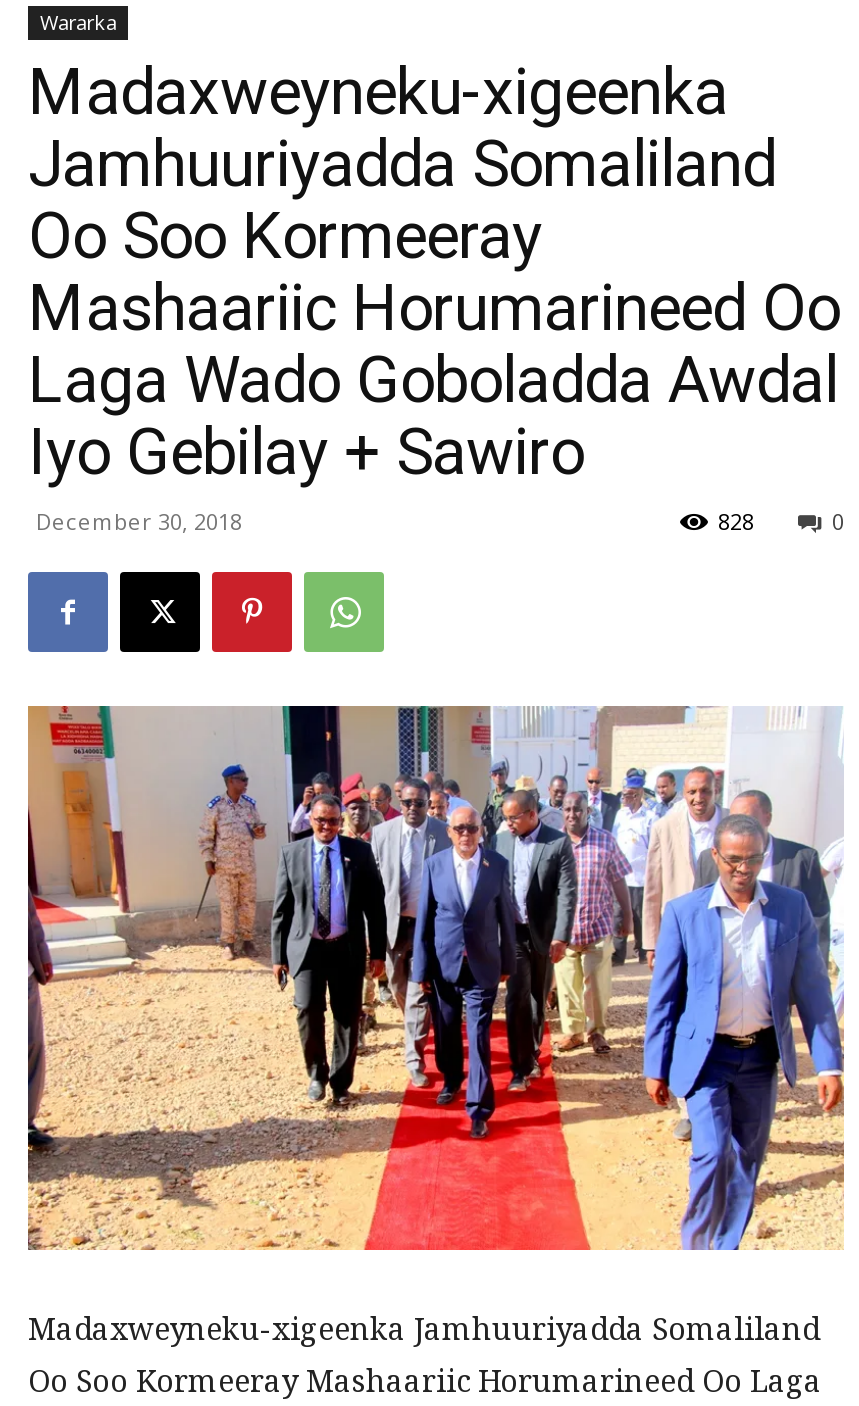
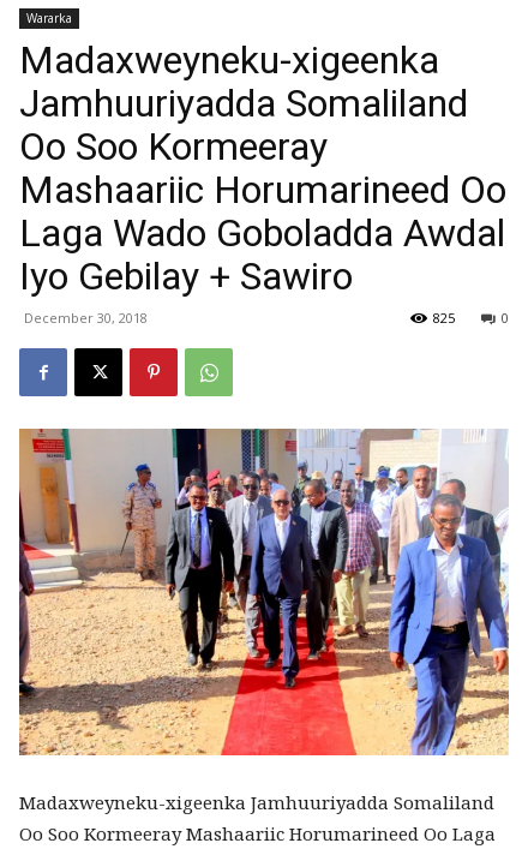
[718,506,754,536] 828 -> [433,309,455,327] 825

